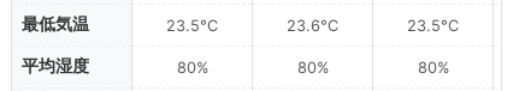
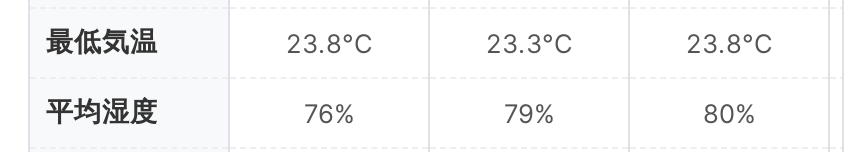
[166,16,218,34] 23.5°C -> [286,28,372,58] 23.8°C
[287,16,338,34] 23.6°C -> [486,28,572,58] 23.3°C
[407,16,459,34] 23.5°C -> [686,28,772,58] 23.8°C
[176,58,208,76] 80% -> [304,98,354,128] 76%
[297,58,328,76] 80% -> [504,98,554,128] 79%

